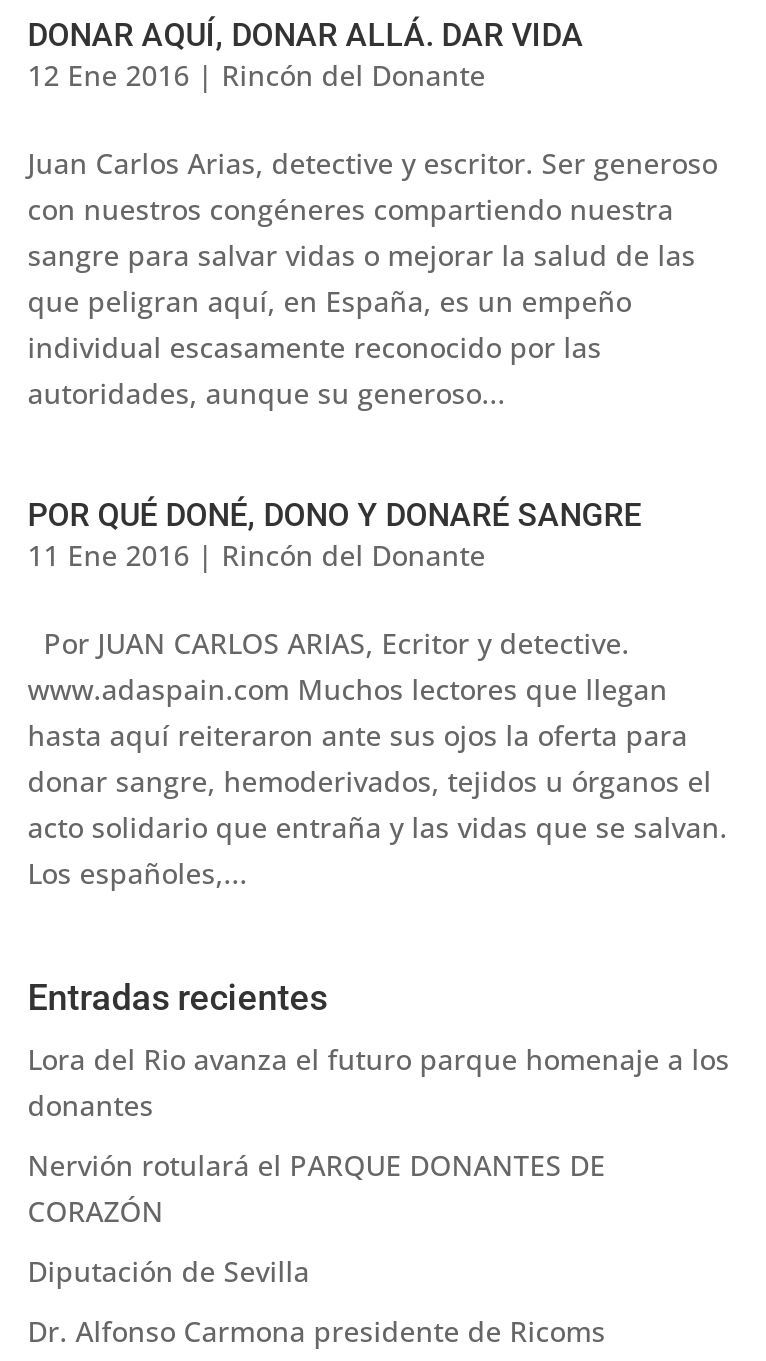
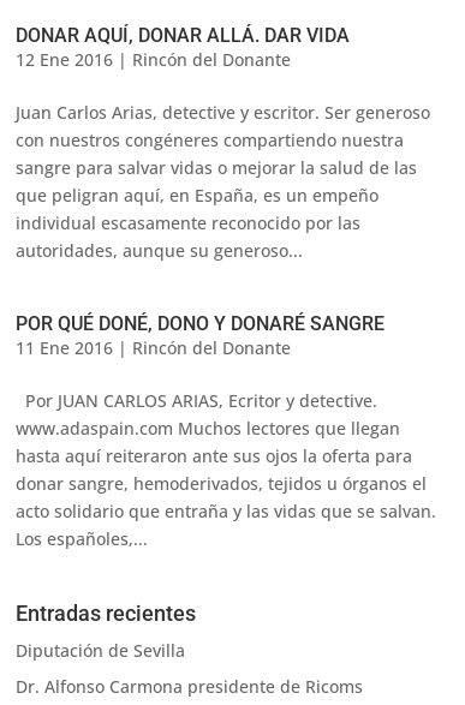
[28,1040,730,1230] Lora del Rio avanza el futuro parque homenaje a los | donantes | Nervión rotulará el PARQUE DONANTES DE | CORAZÓN -> none

